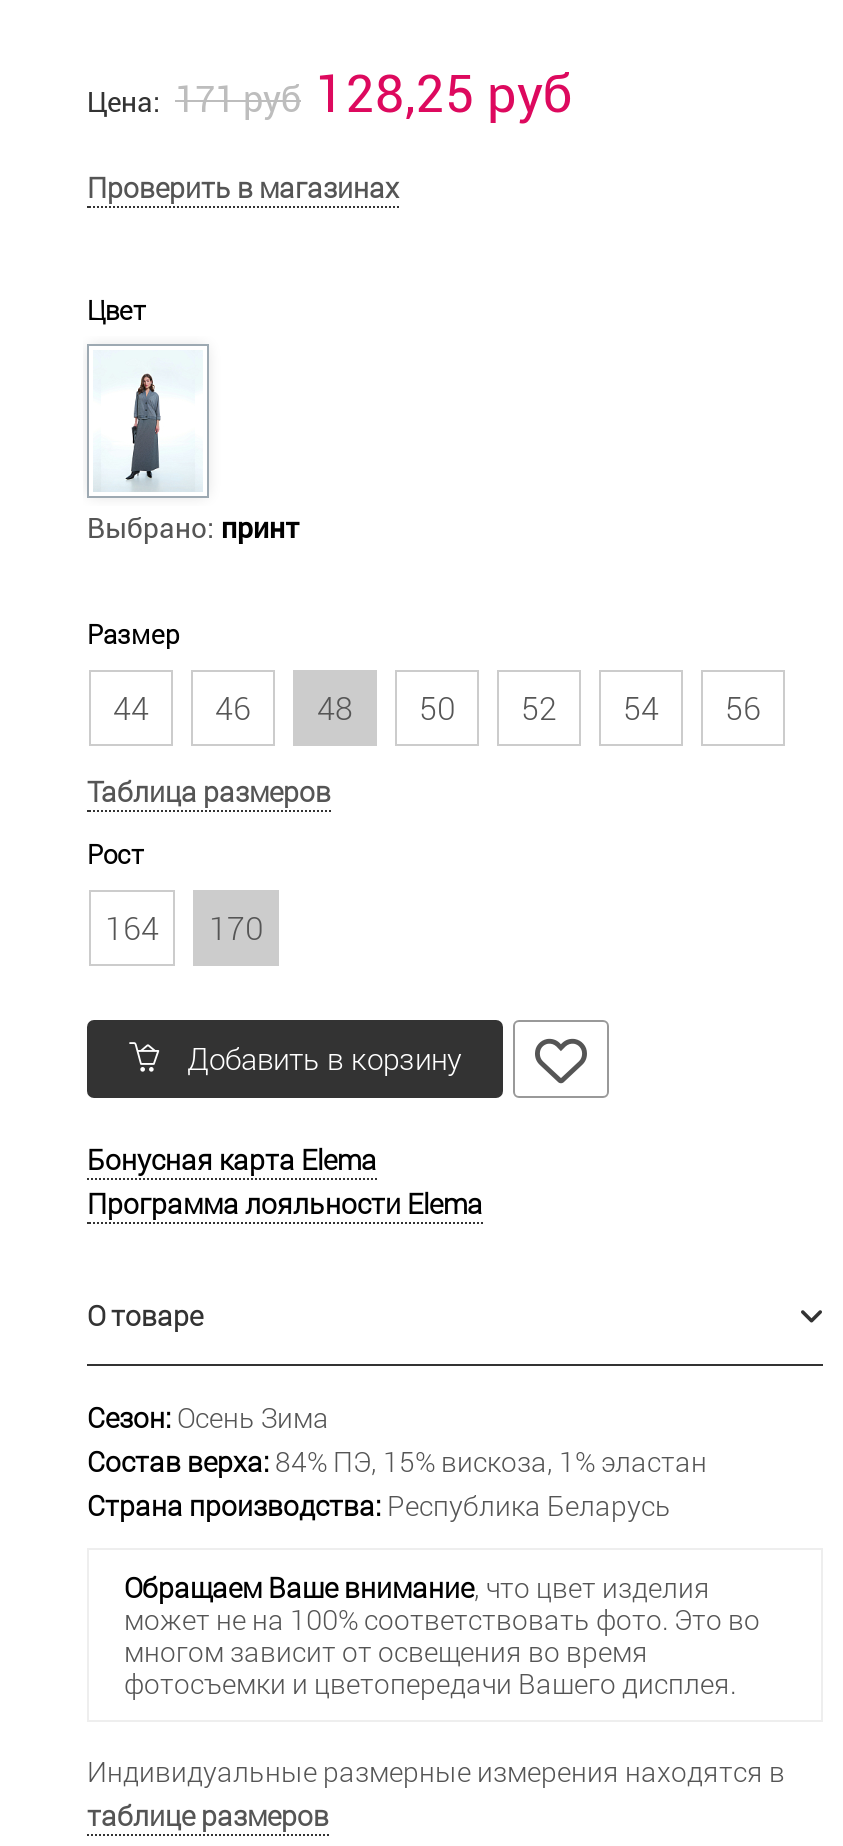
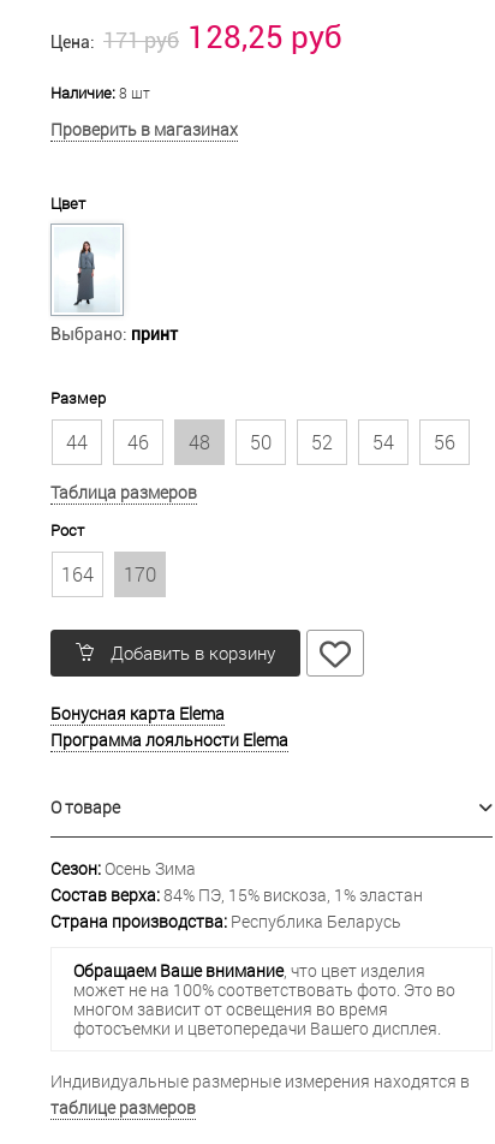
none -> [50,82,150,104] Наличие: 8 шт

